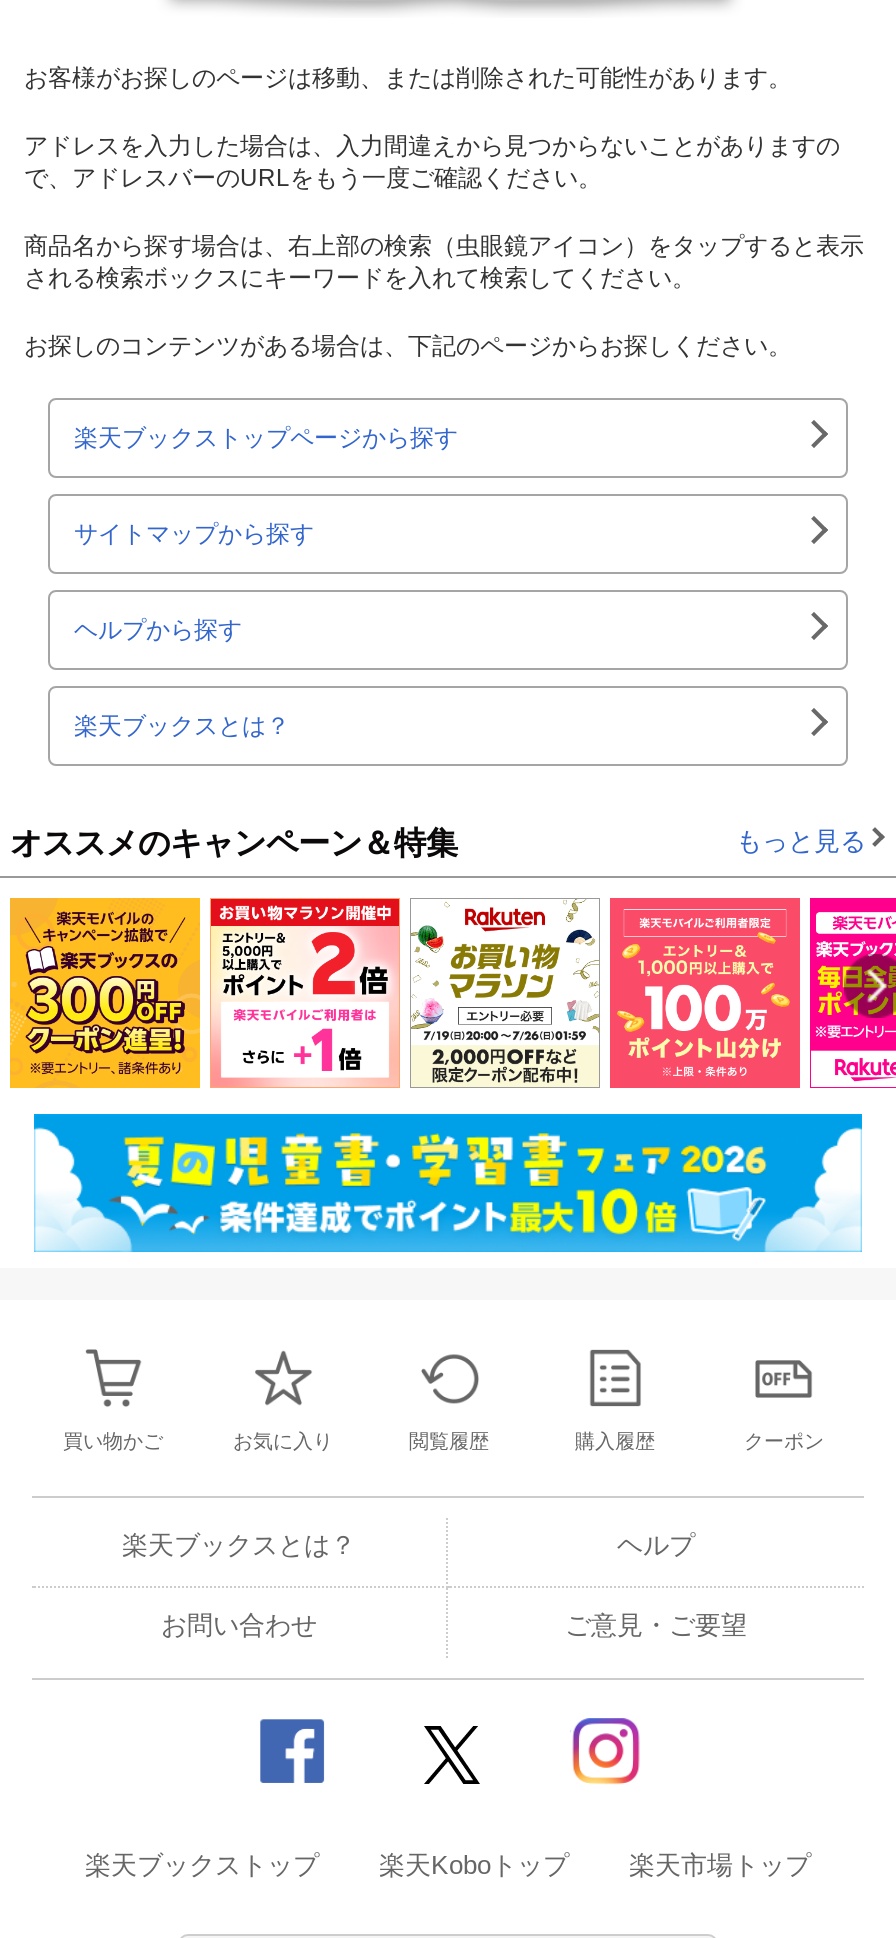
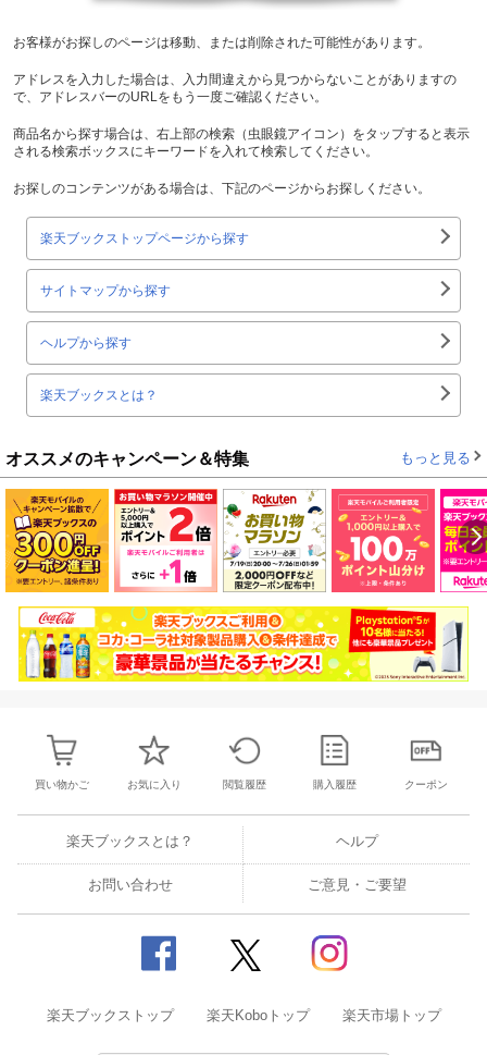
[32,1112,864,1254] [image] -> [17,605,470,683] [image]

